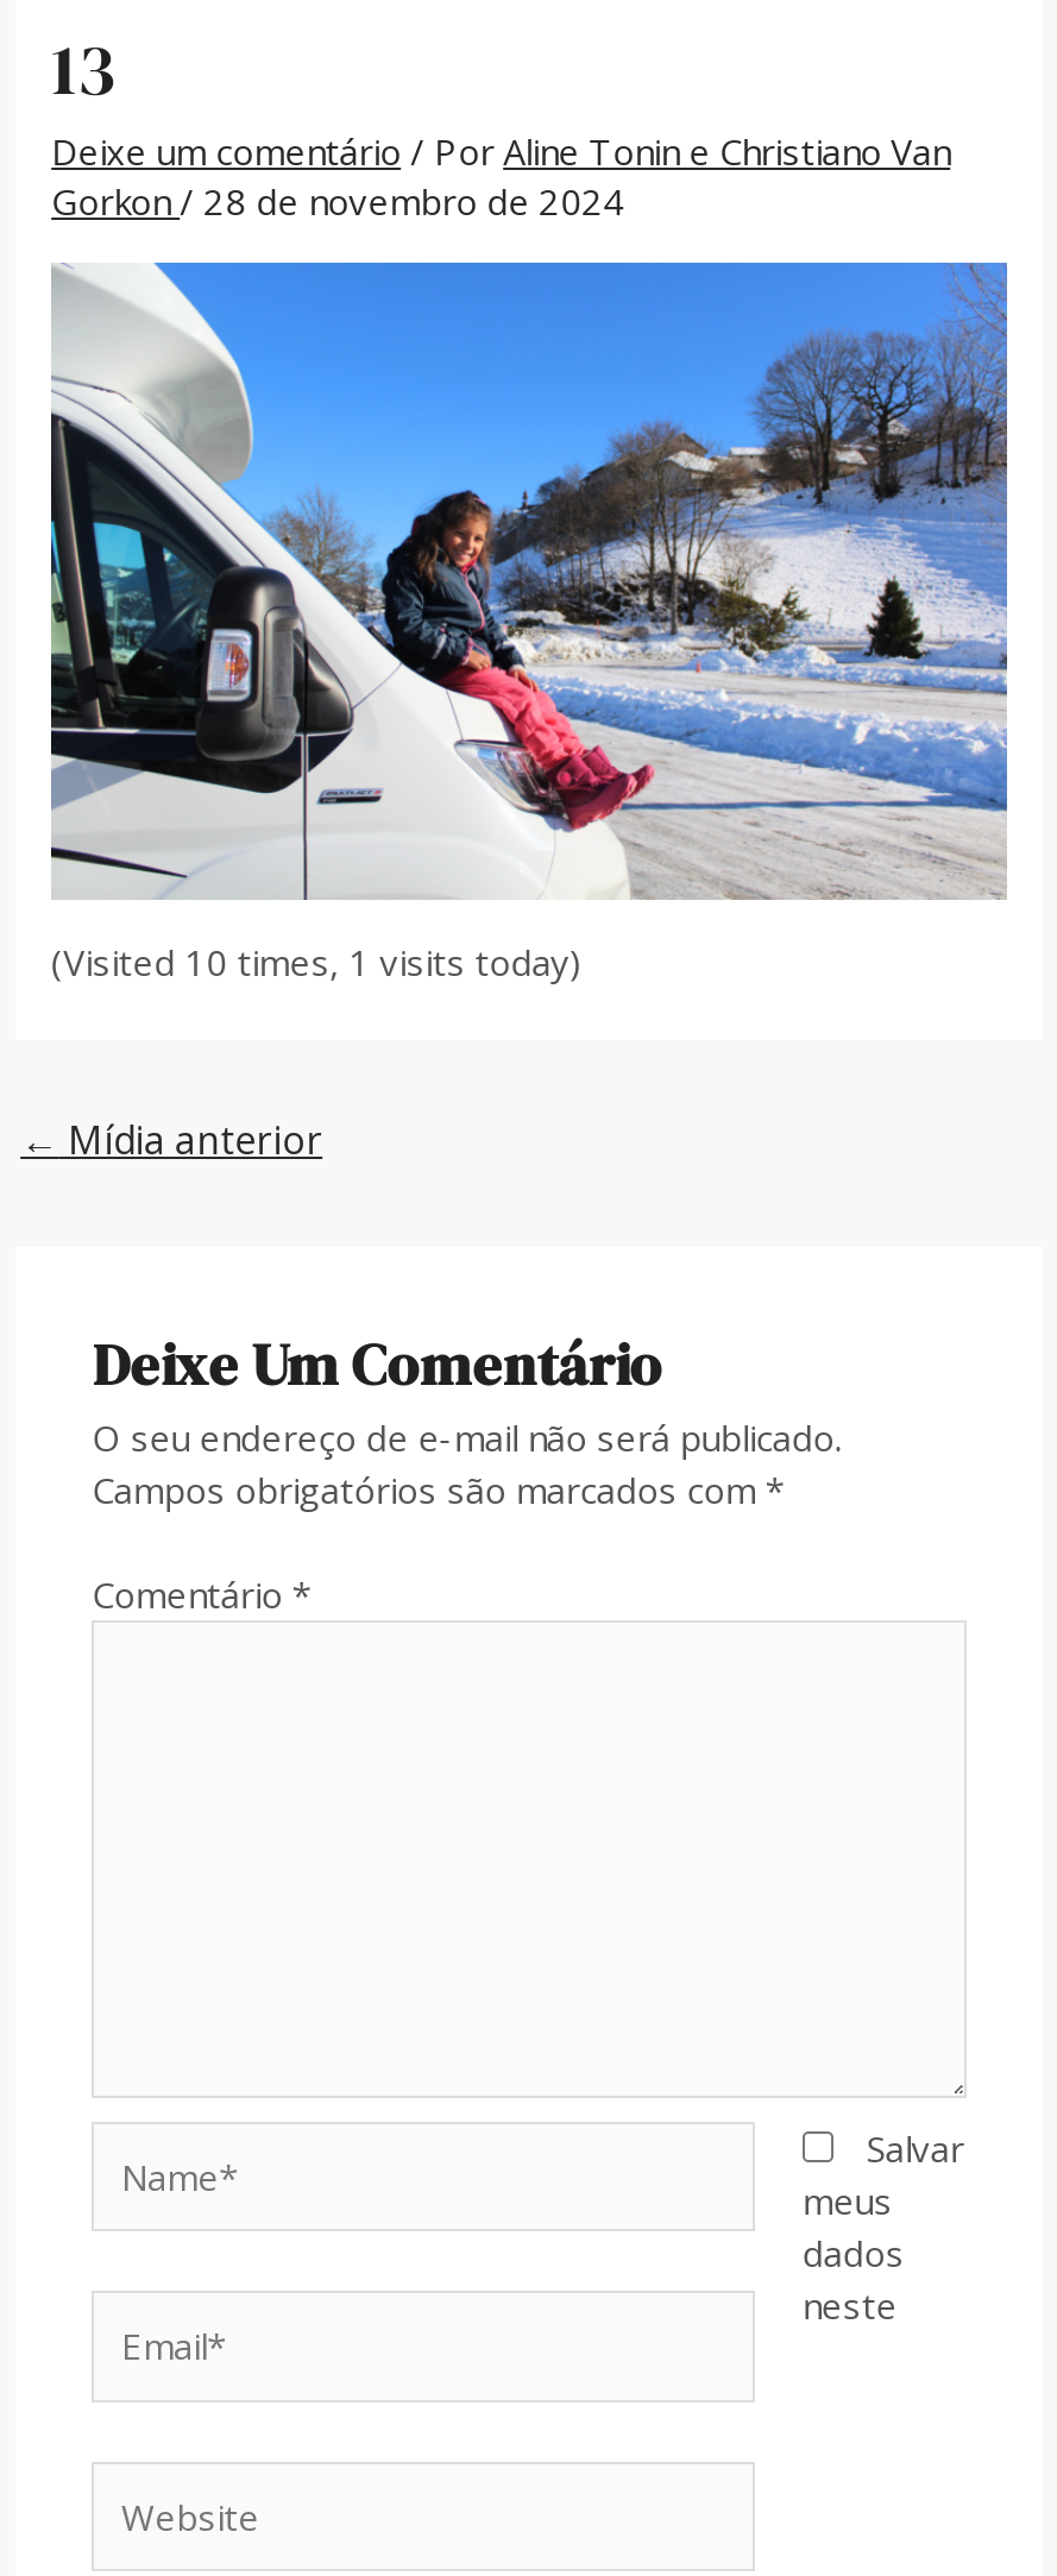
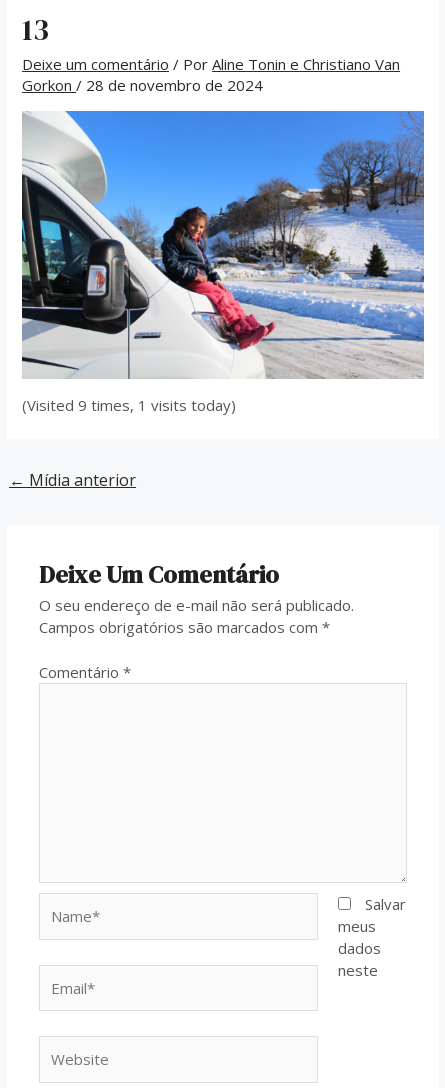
[51,938,582,985] (Visited 10 times, 1 visits today) -> [22,395,236,415] (Visited 9 times, 1 visits today)

